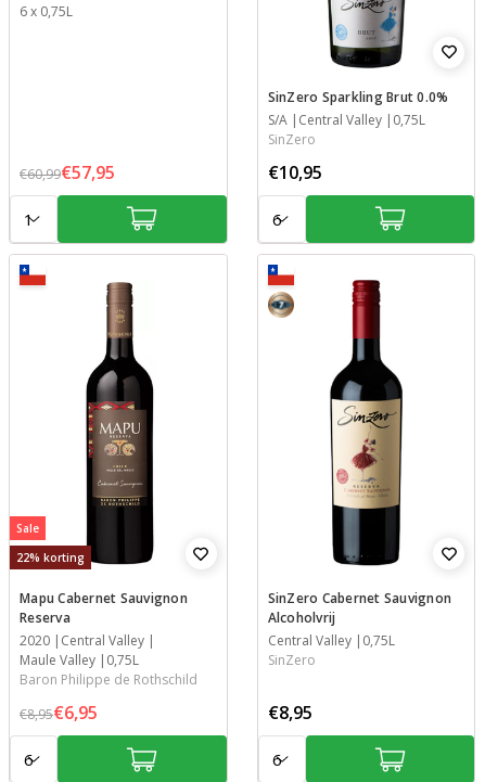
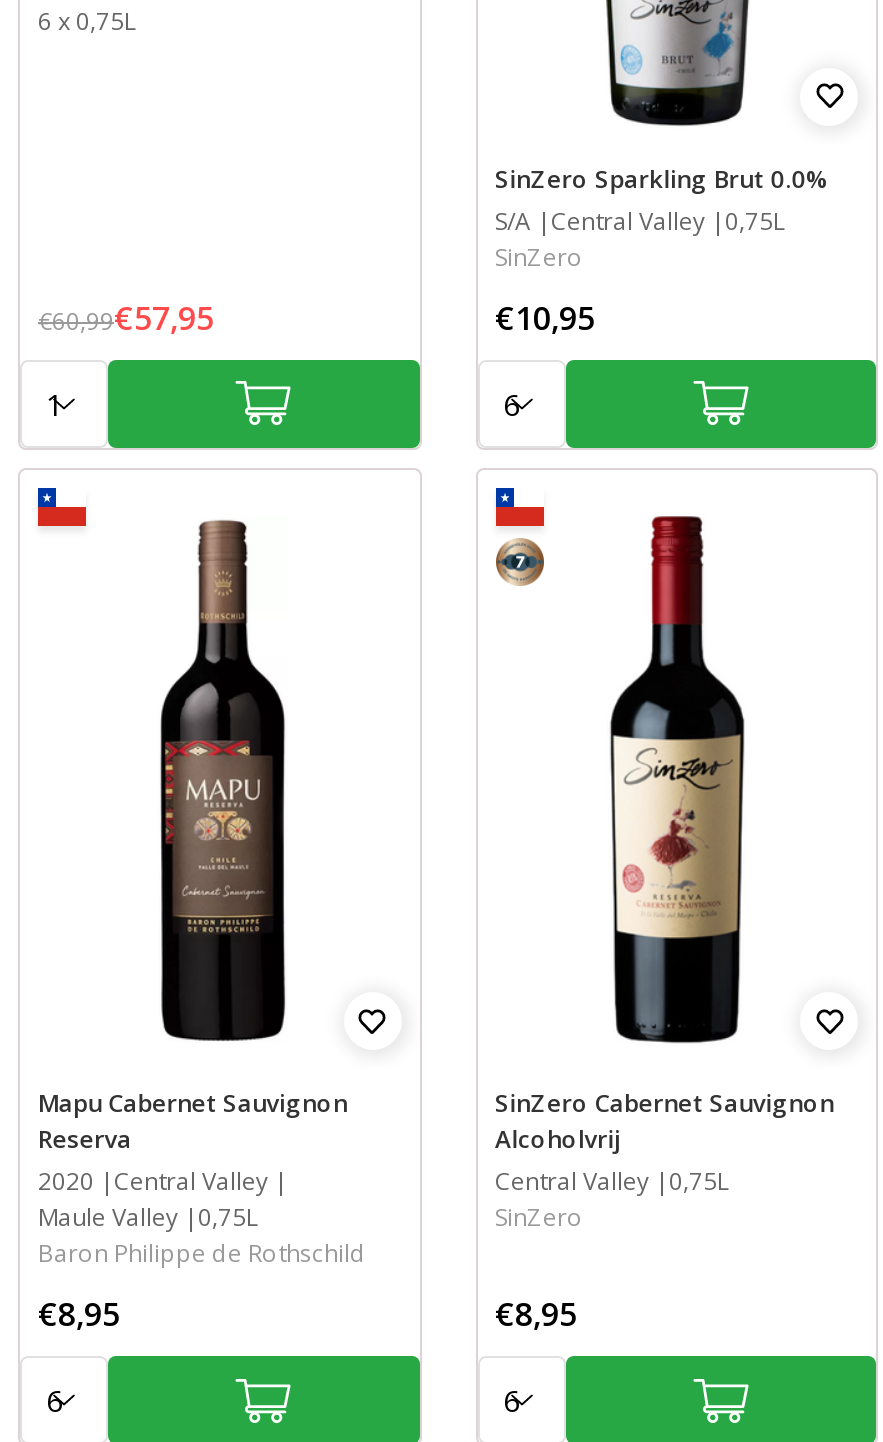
[16,521,85,565] Sale | 22% korting -> none
[20,701,98,725] €8,95€6,95 -> [38,1292,120,1336] €8,95

